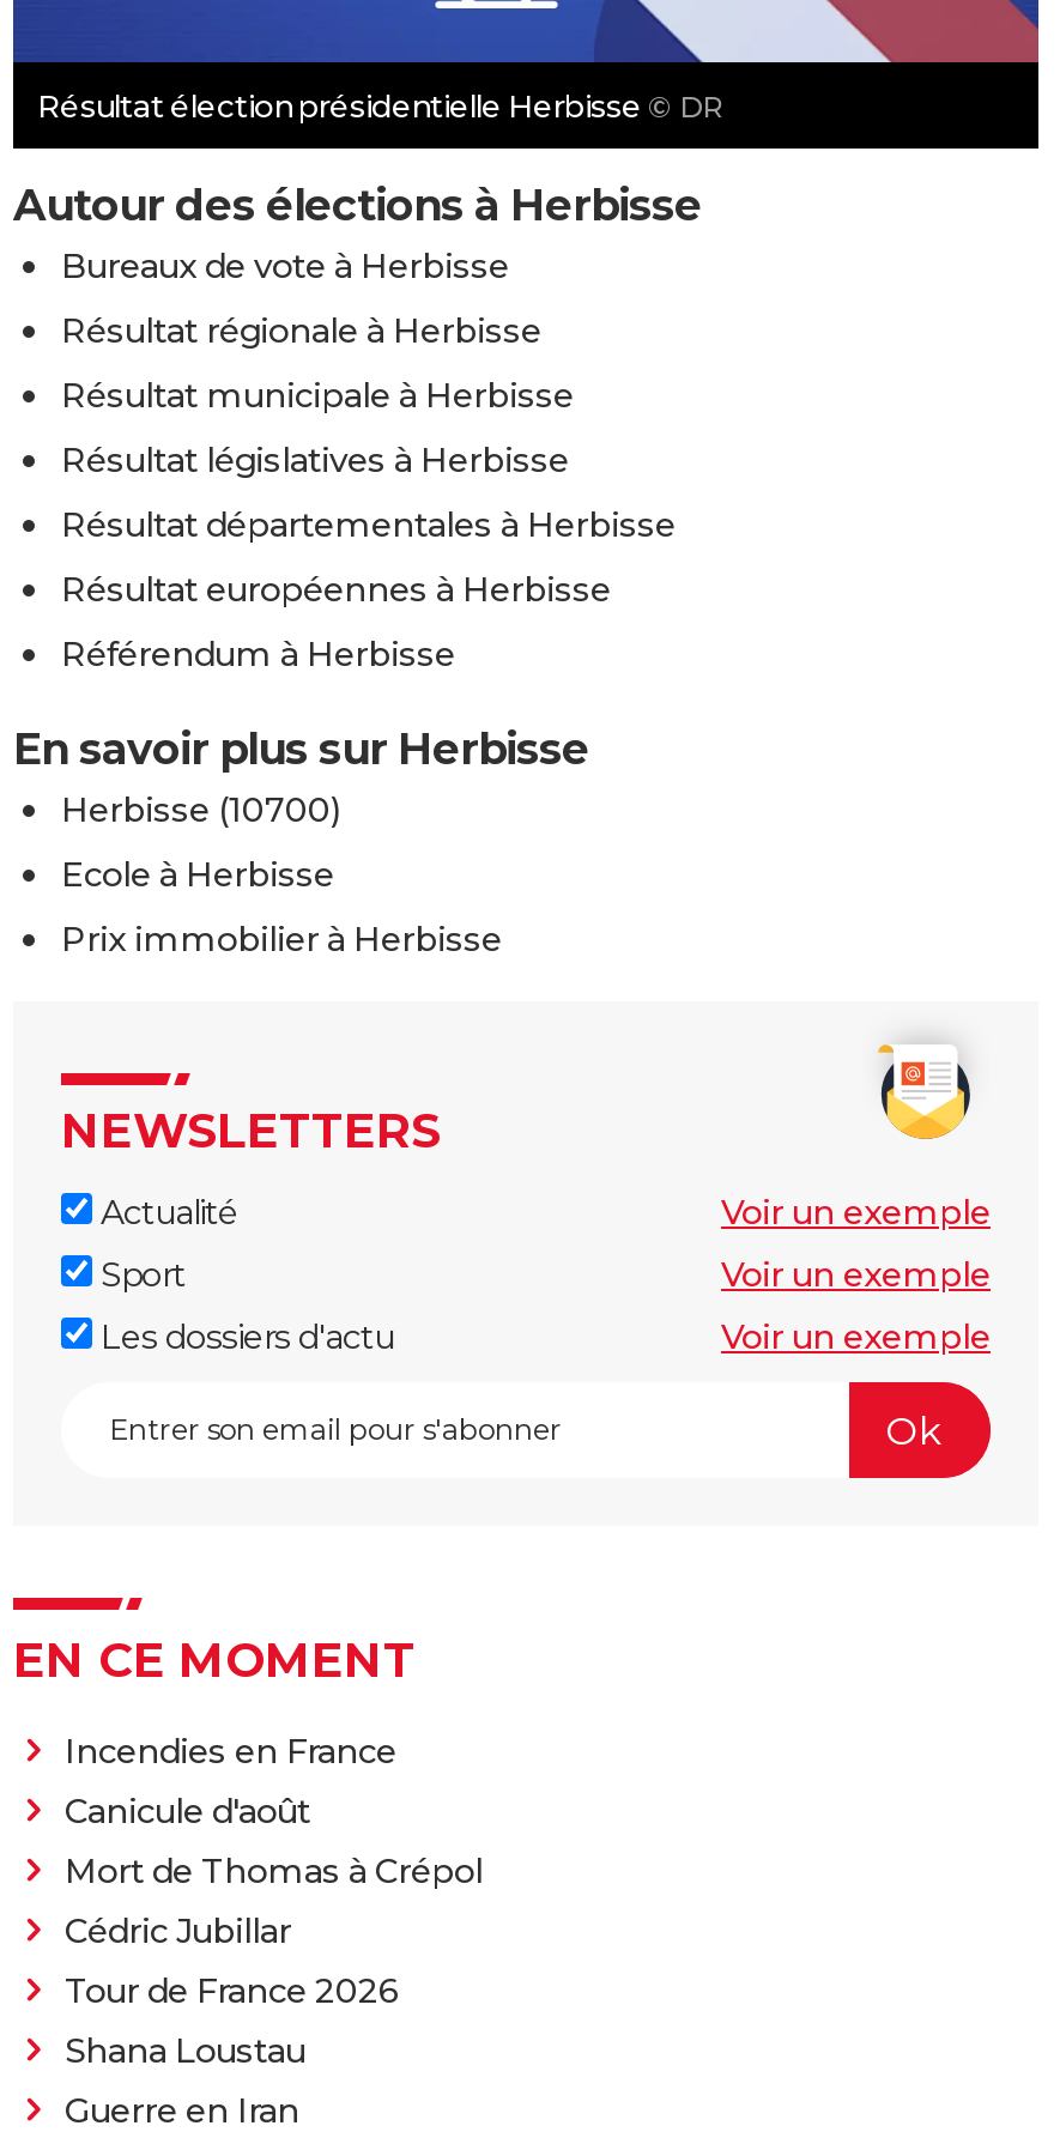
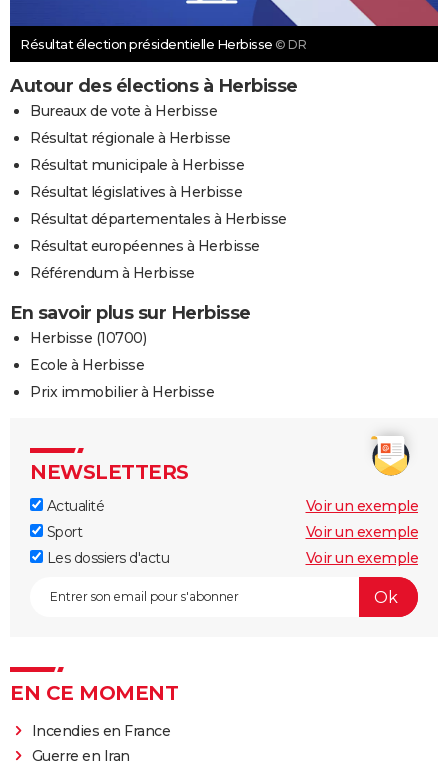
[65,1790,483,2073] Canicule d'août | Mort de Thomas à Crépol | Cédric Jubillar | Tour de France 2026 | Shana Loustau -> none

